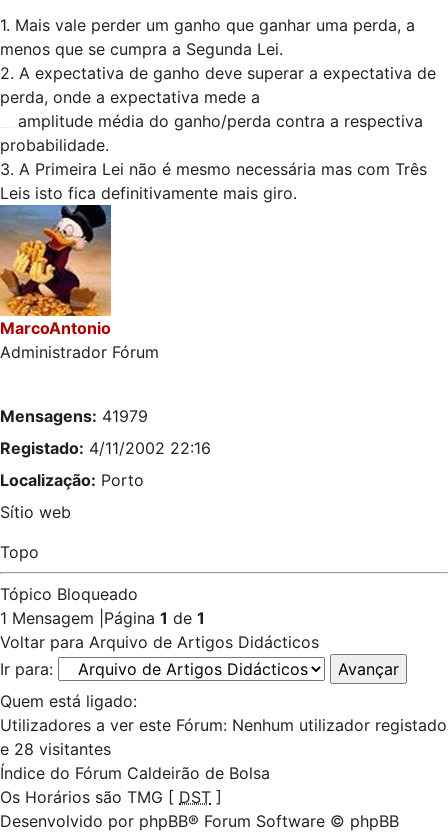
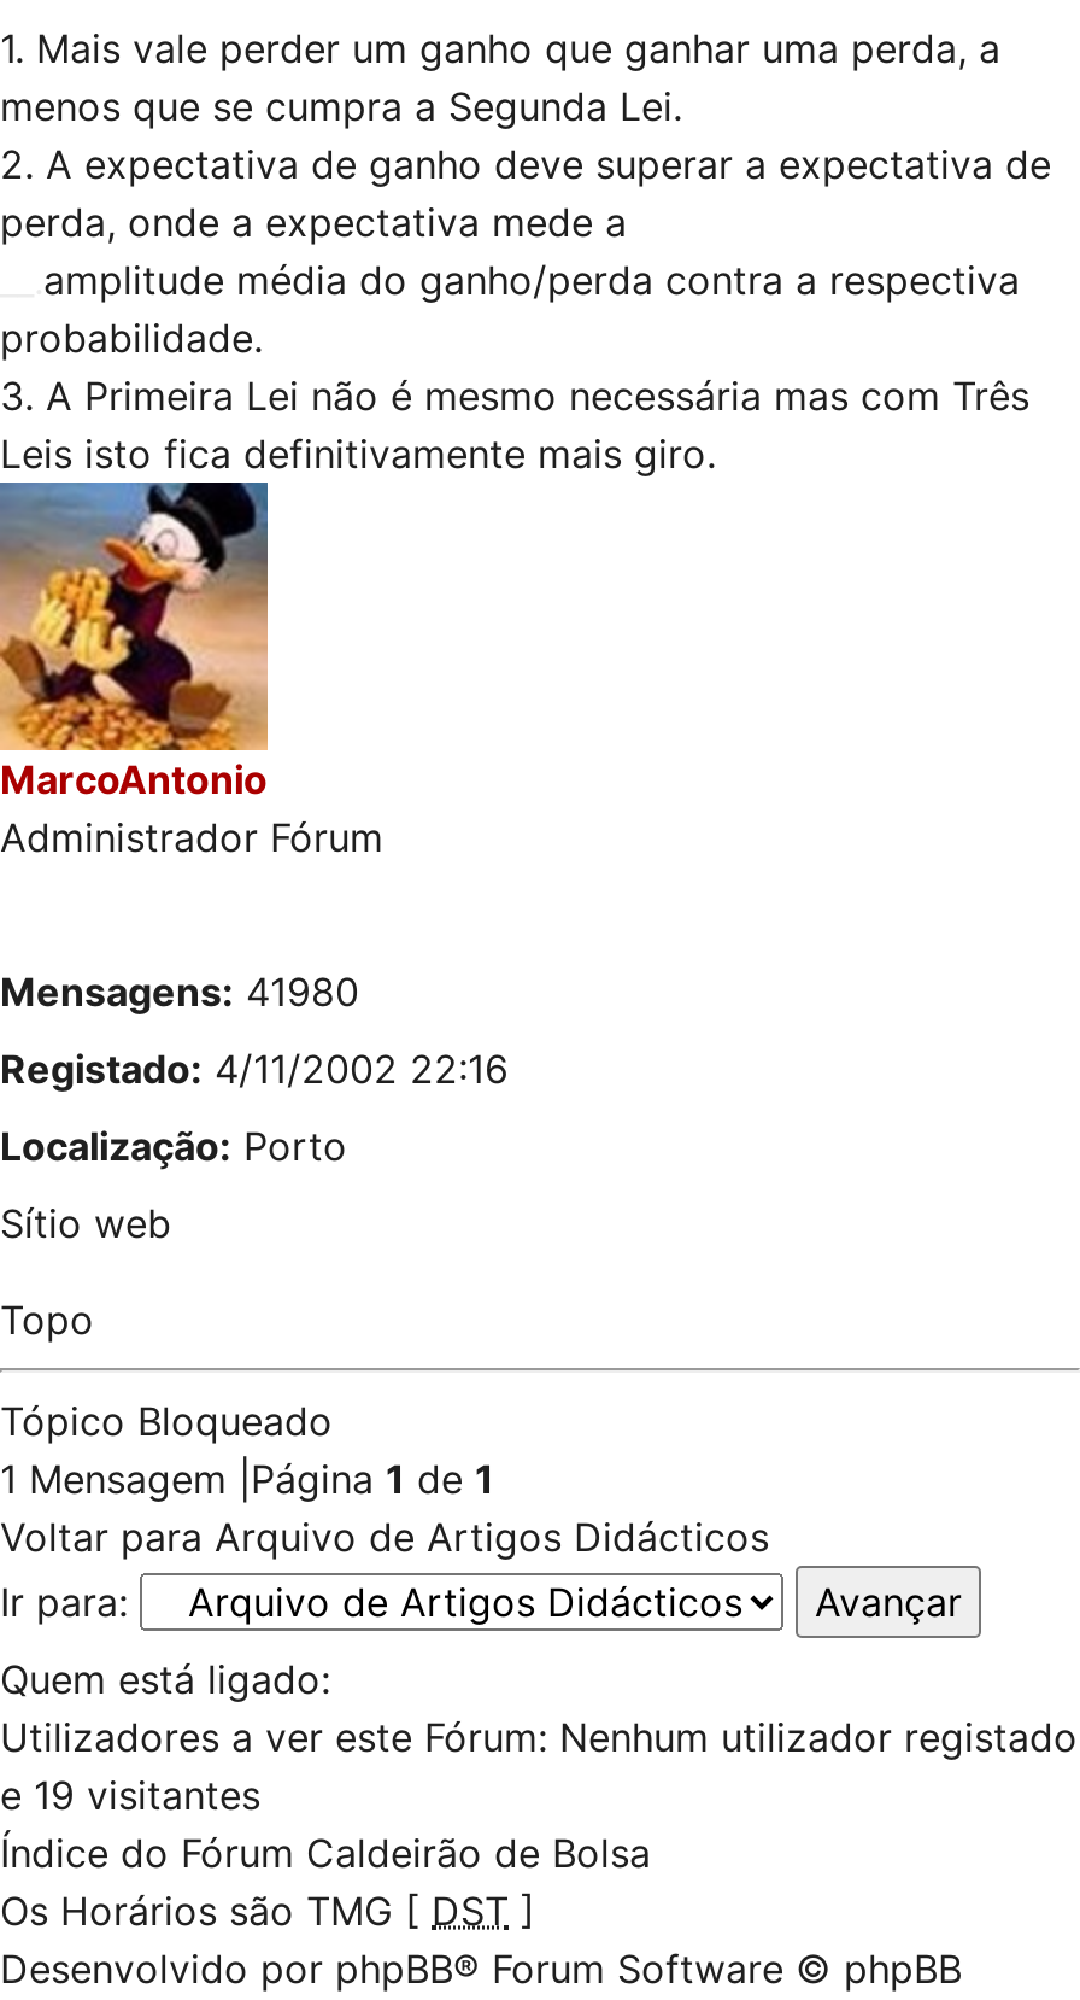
[0,406,148,426] Mensagens: 41979 -> [0,967,359,1016] Mensagens: 41980
[0,739,111,759] e 28 visitantes -> [0,1771,260,1819] e 19 visitantes

